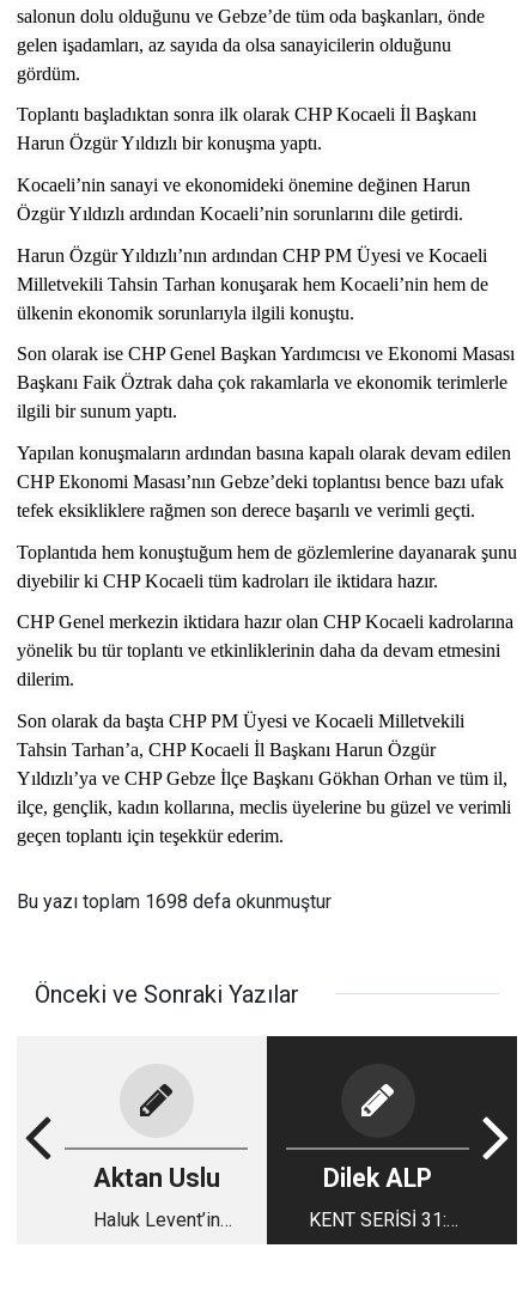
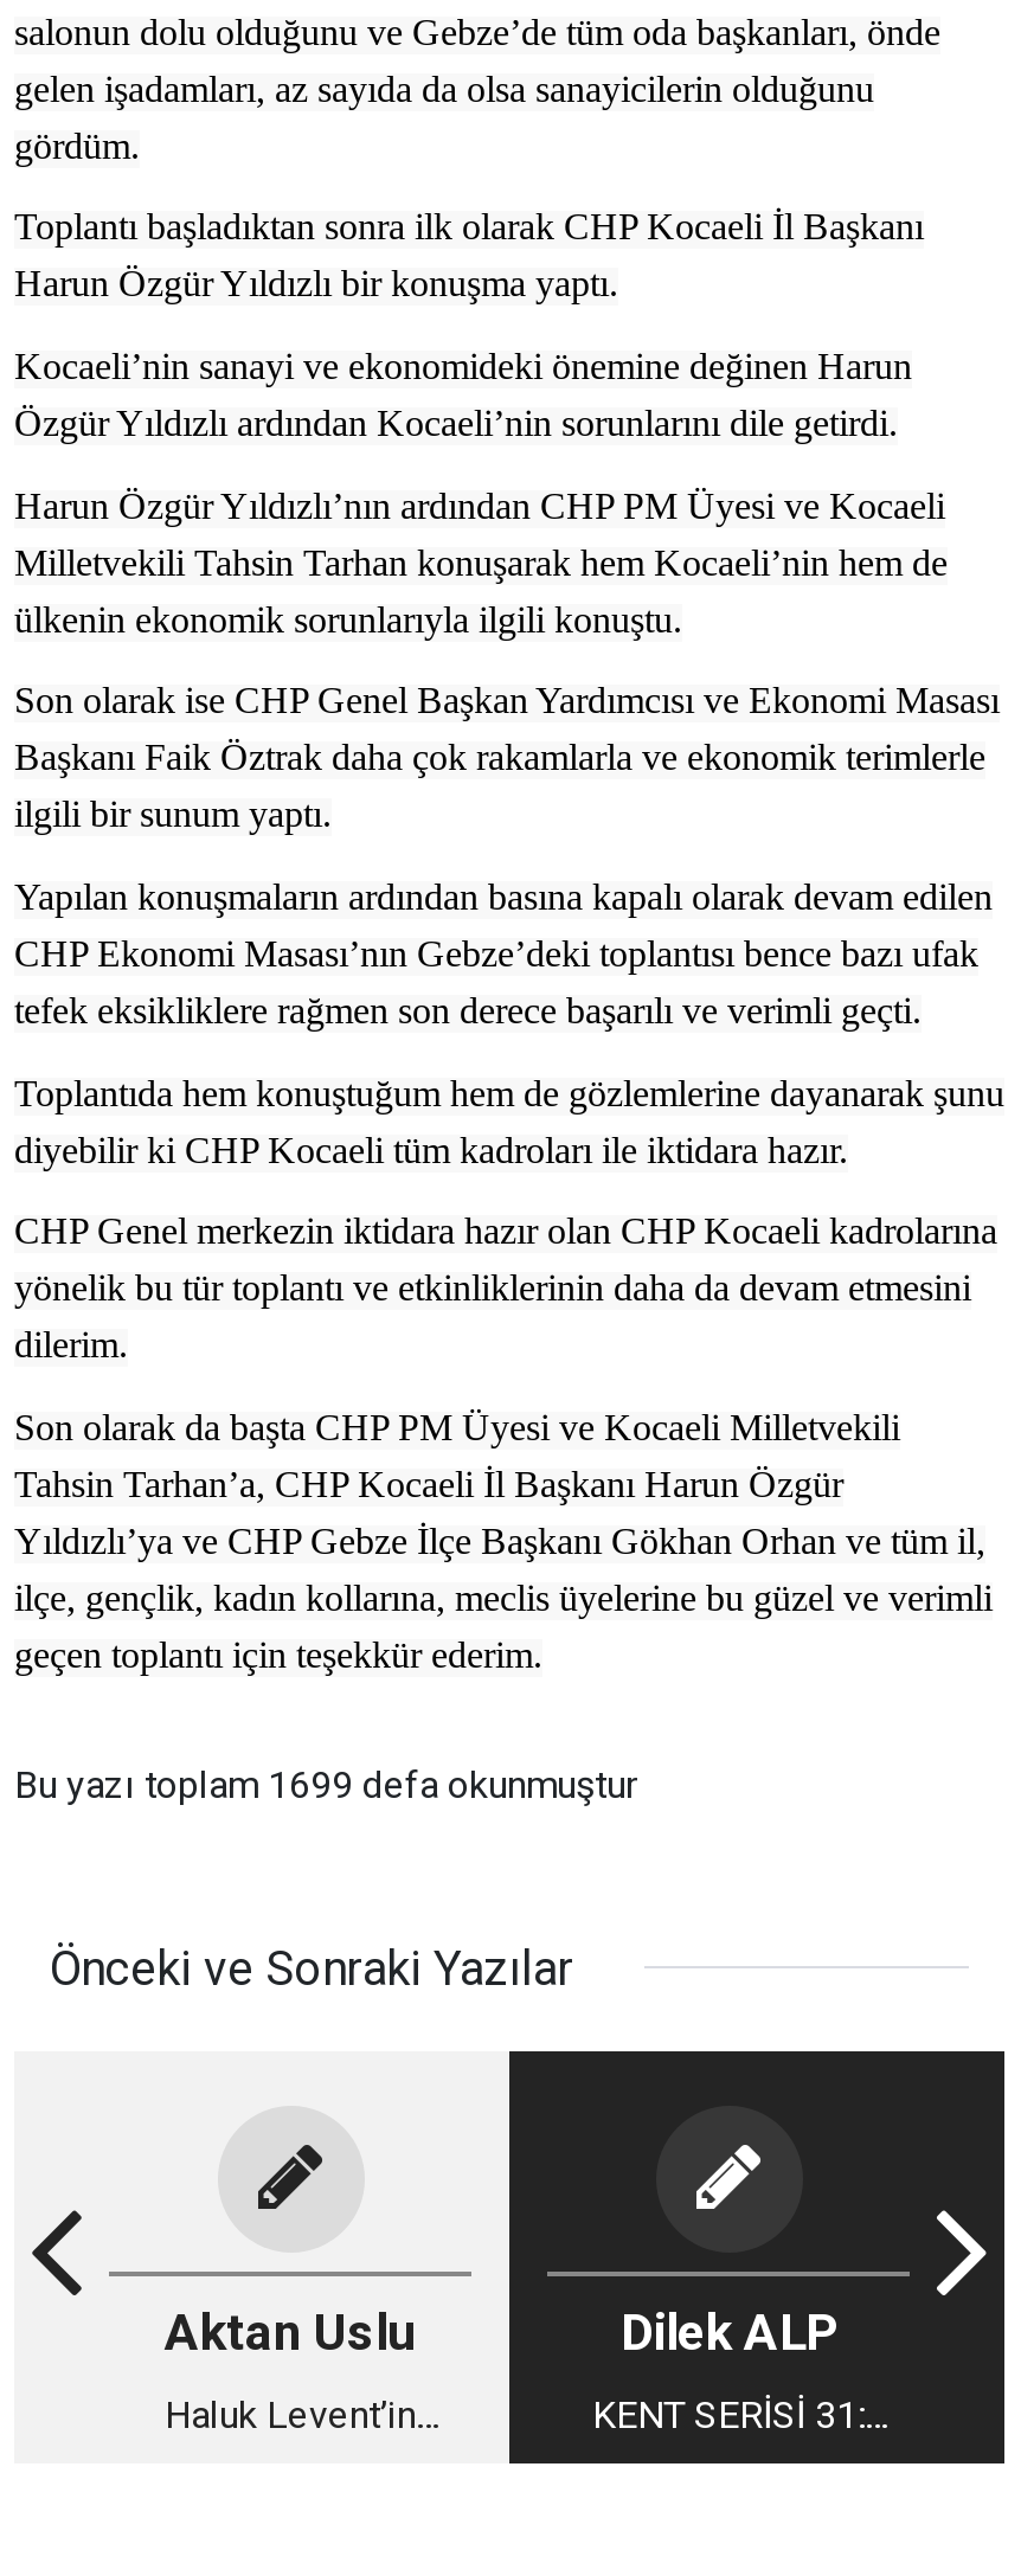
[17,890,332,913] Bu yazı toplam 1698 defa okunmuştur -> [14,1762,637,1807] Bu yazı toplam 1699 defa okunmuştur

